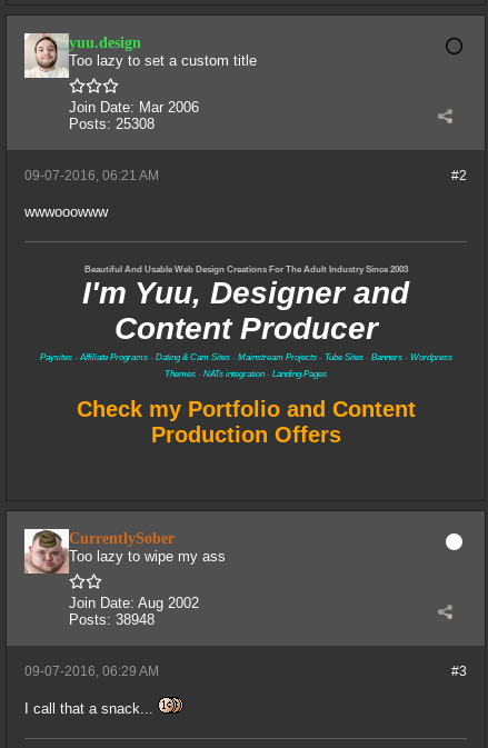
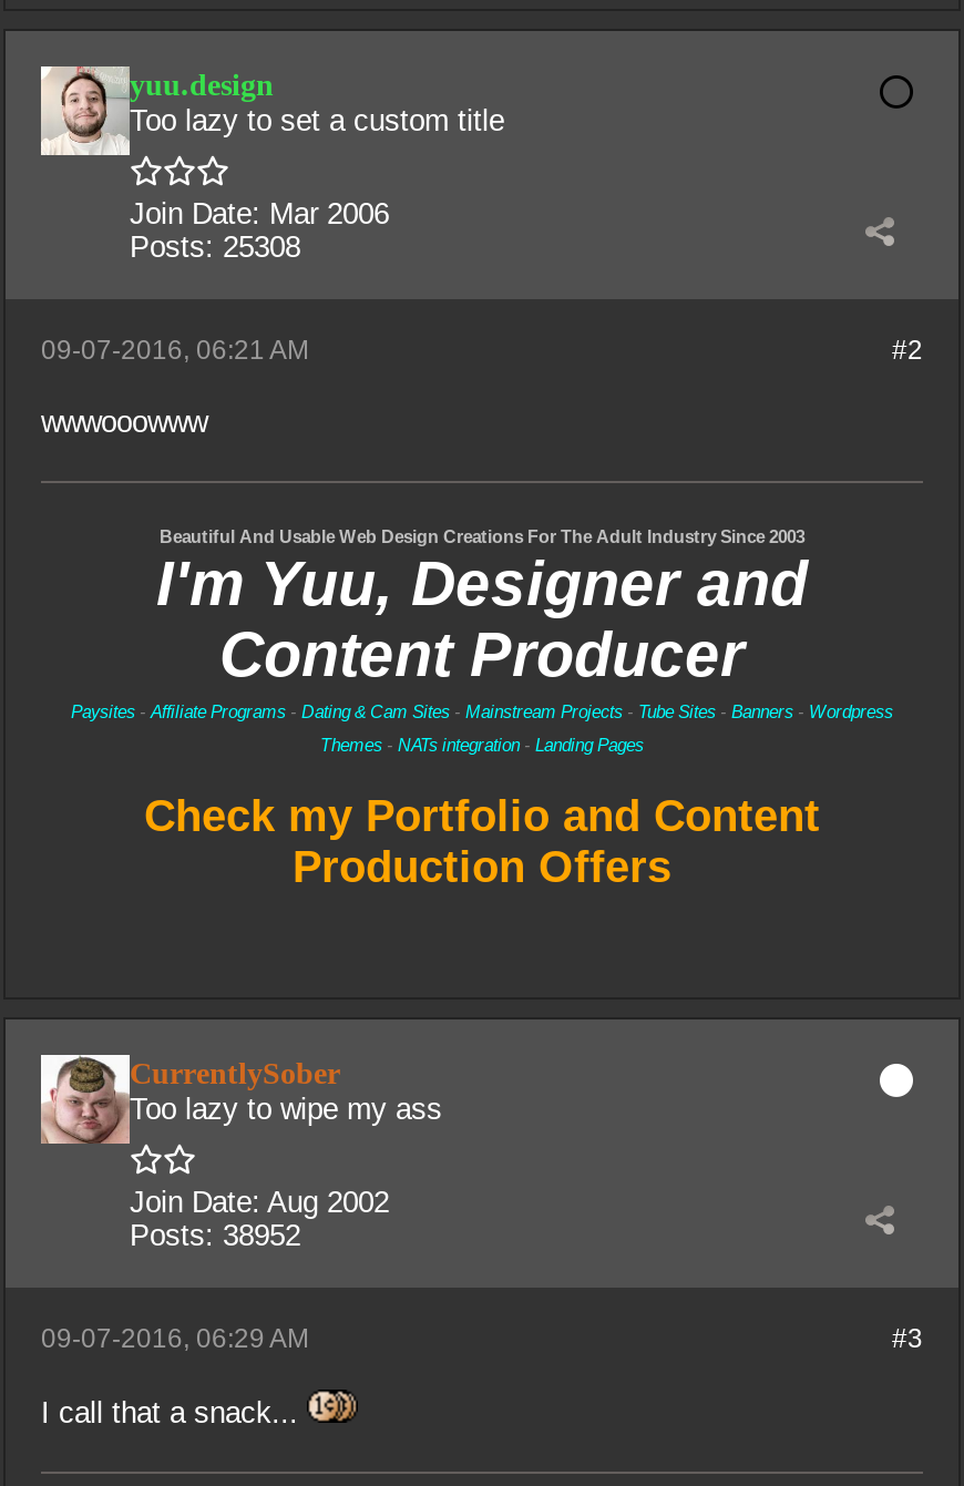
[69,611,155,628] Posts: 38948 -> [130,1218,300,1251] Posts: 38952

